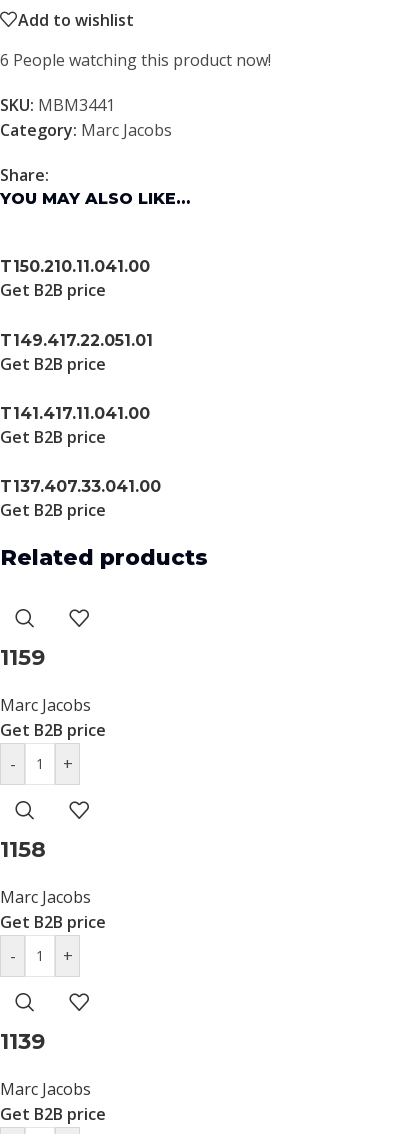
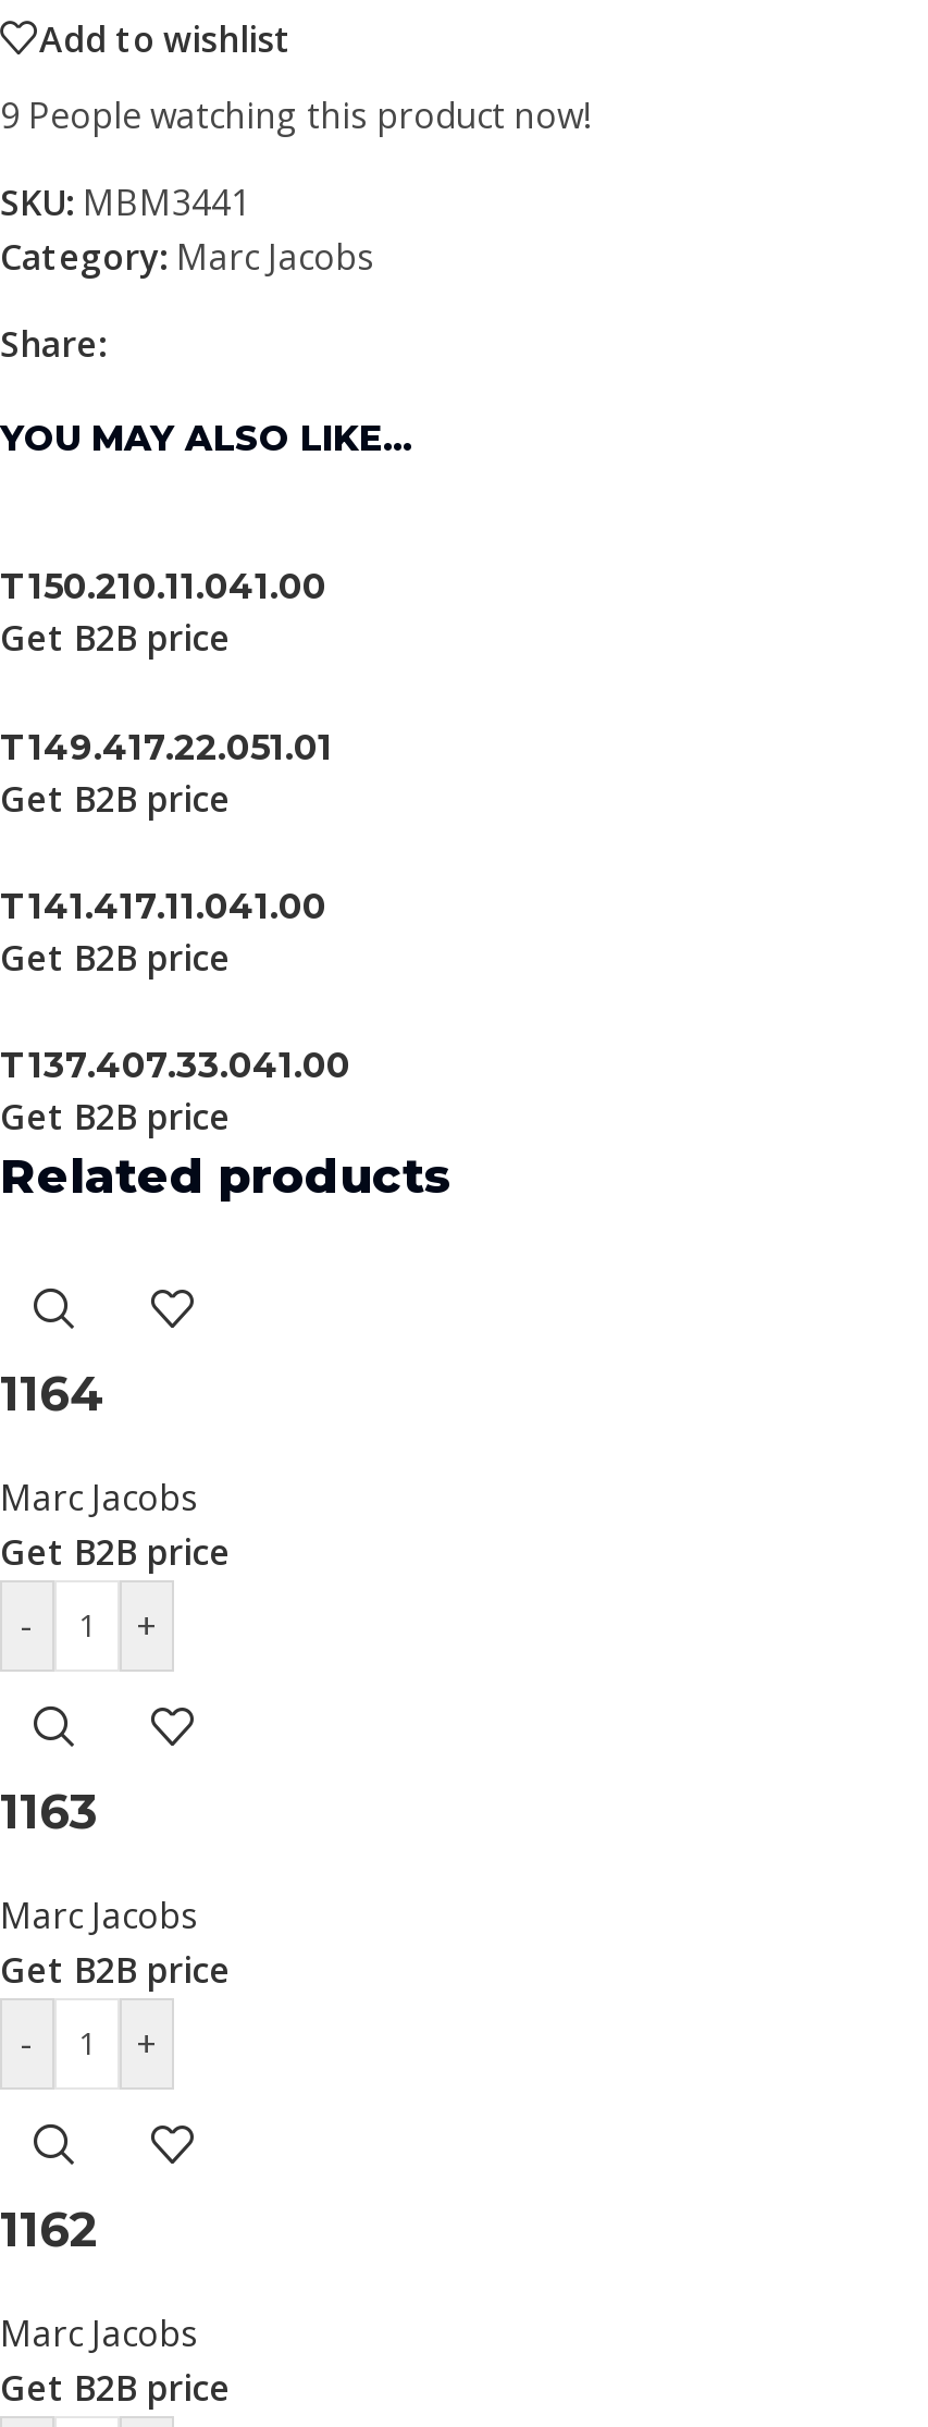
[0,49,271,71] 6 People watching this product now! -> [0,92,590,140] 9 People watching this product now!
[0,644,45,671] 1159 -> [0,1365,104,1424] 1164
[0,836,46,863] 1158 -> [0,1783,98,1842] 1163
[0,1028,45,1055] 1139 -> [0,2201,100,2260] 1162

